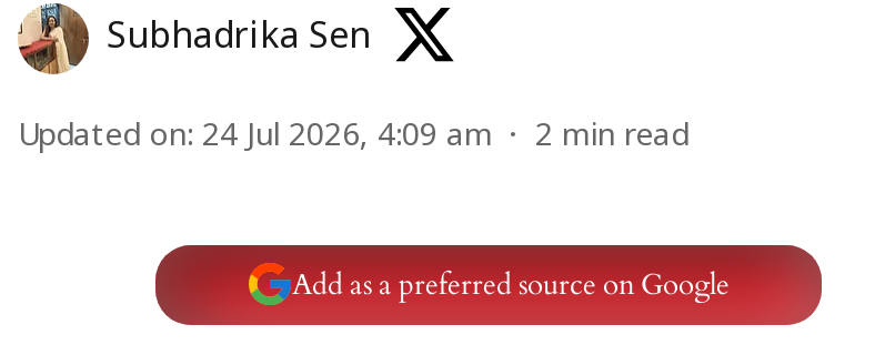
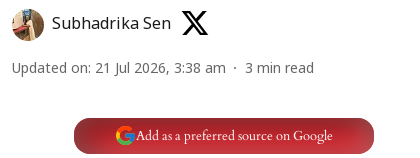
[18,119,493,157] Updated on: 24 Jul 2026, 4:09 am -> [12,61,226,78] Updated on: 21 Jul 2026, 3:38 am
[535,119,688,157] 2 min read -> [245,61,314,78] 3 min read

